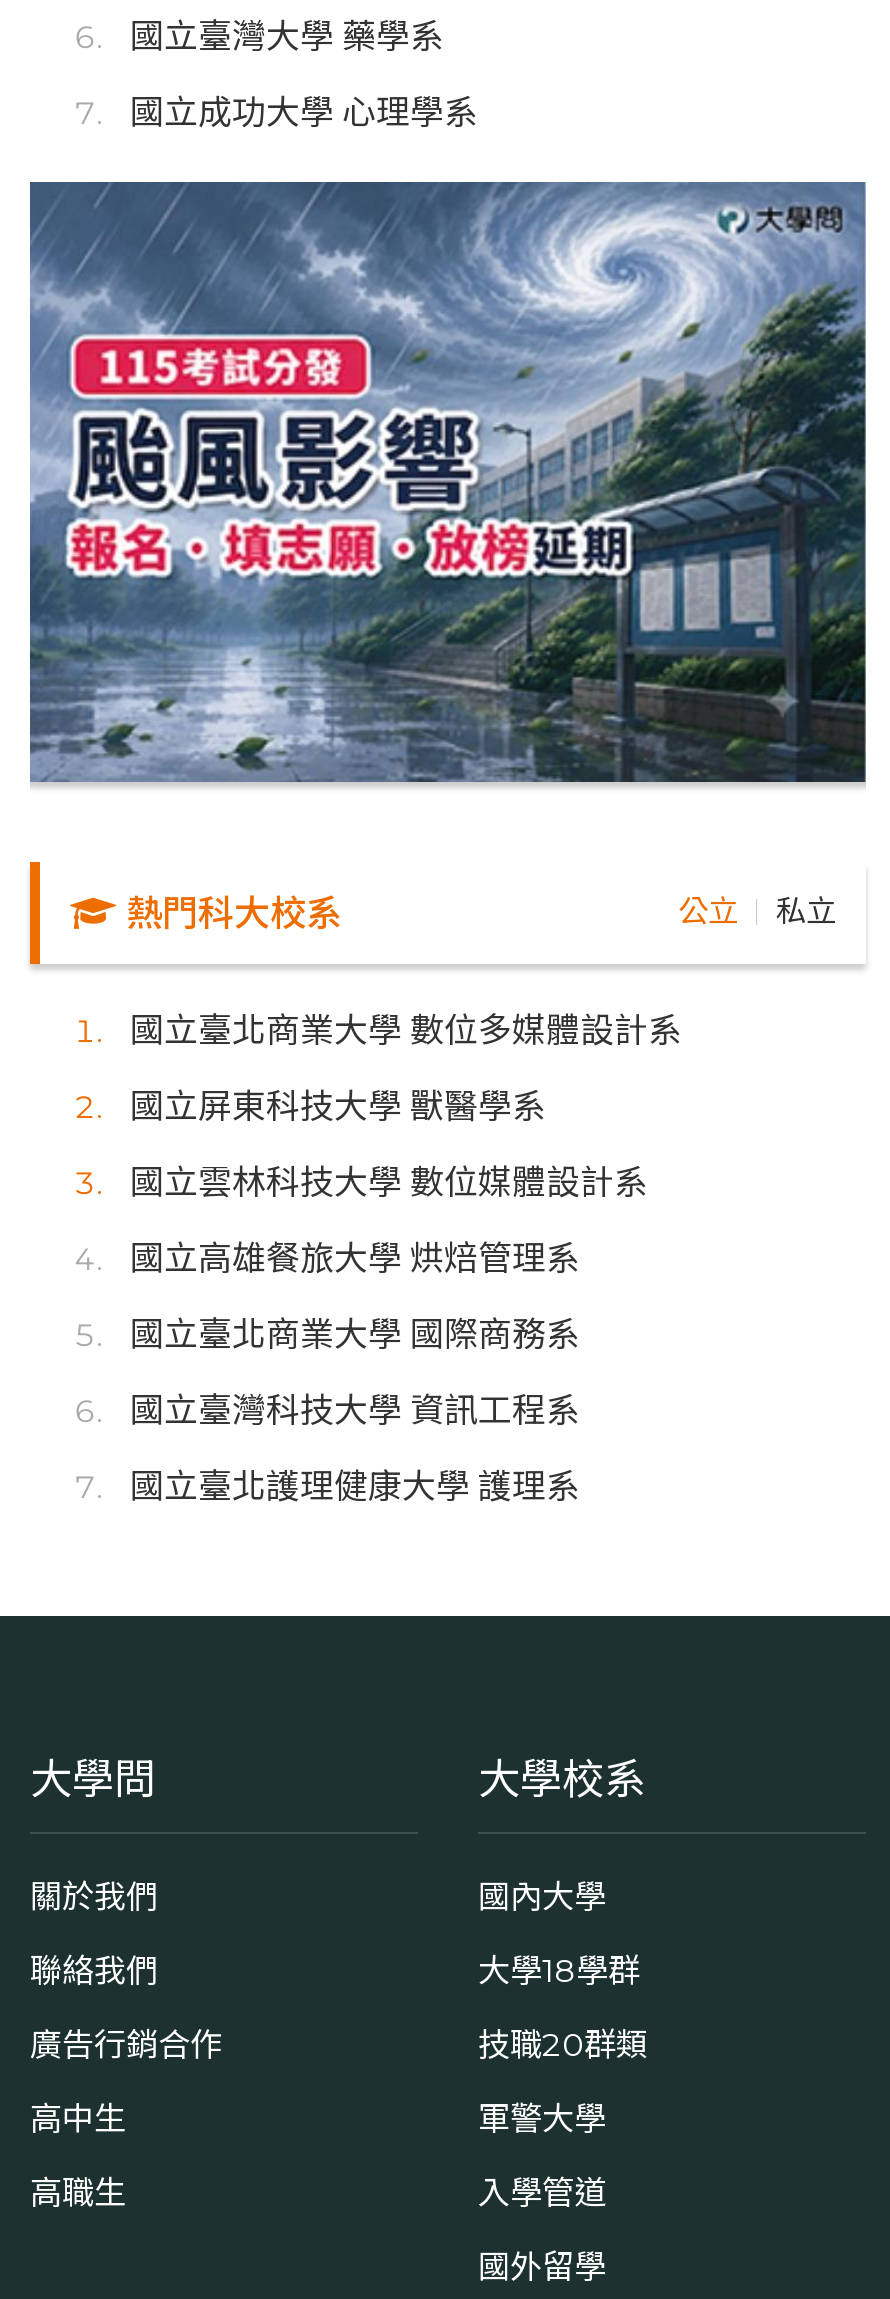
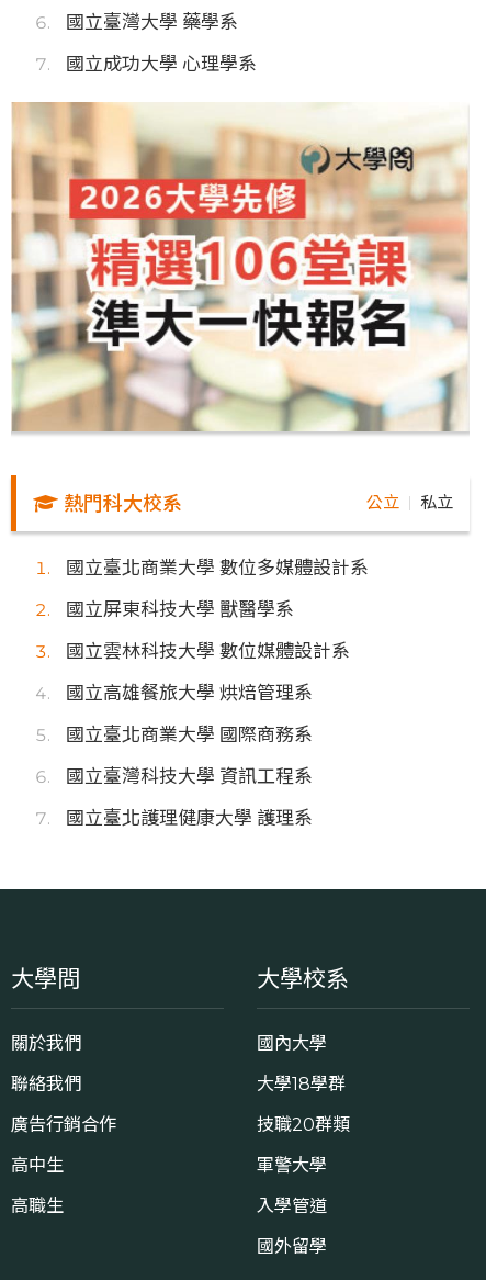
[28,180,868,784] [image] -> [11,101,470,431] [image]

